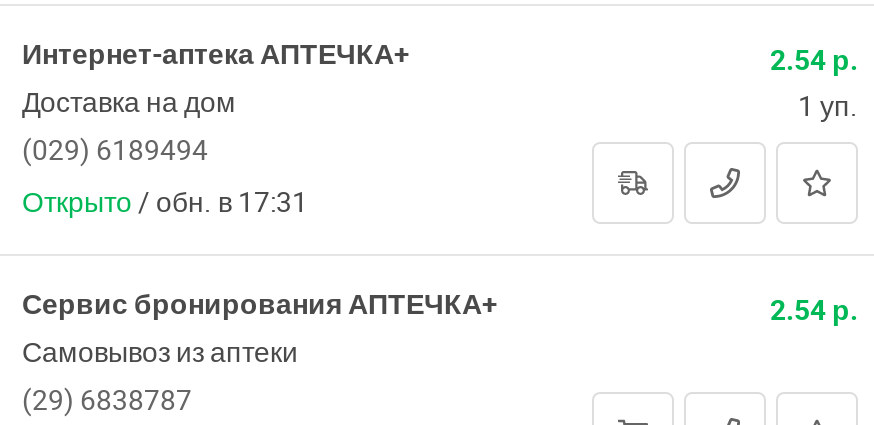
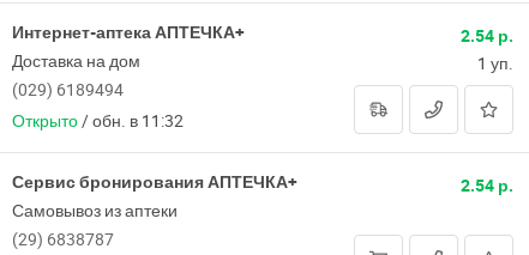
[22,182,308,220] Открыто / обн. в 17:31 -> [12,109,184,132] Открыто / обн. в 11:32

